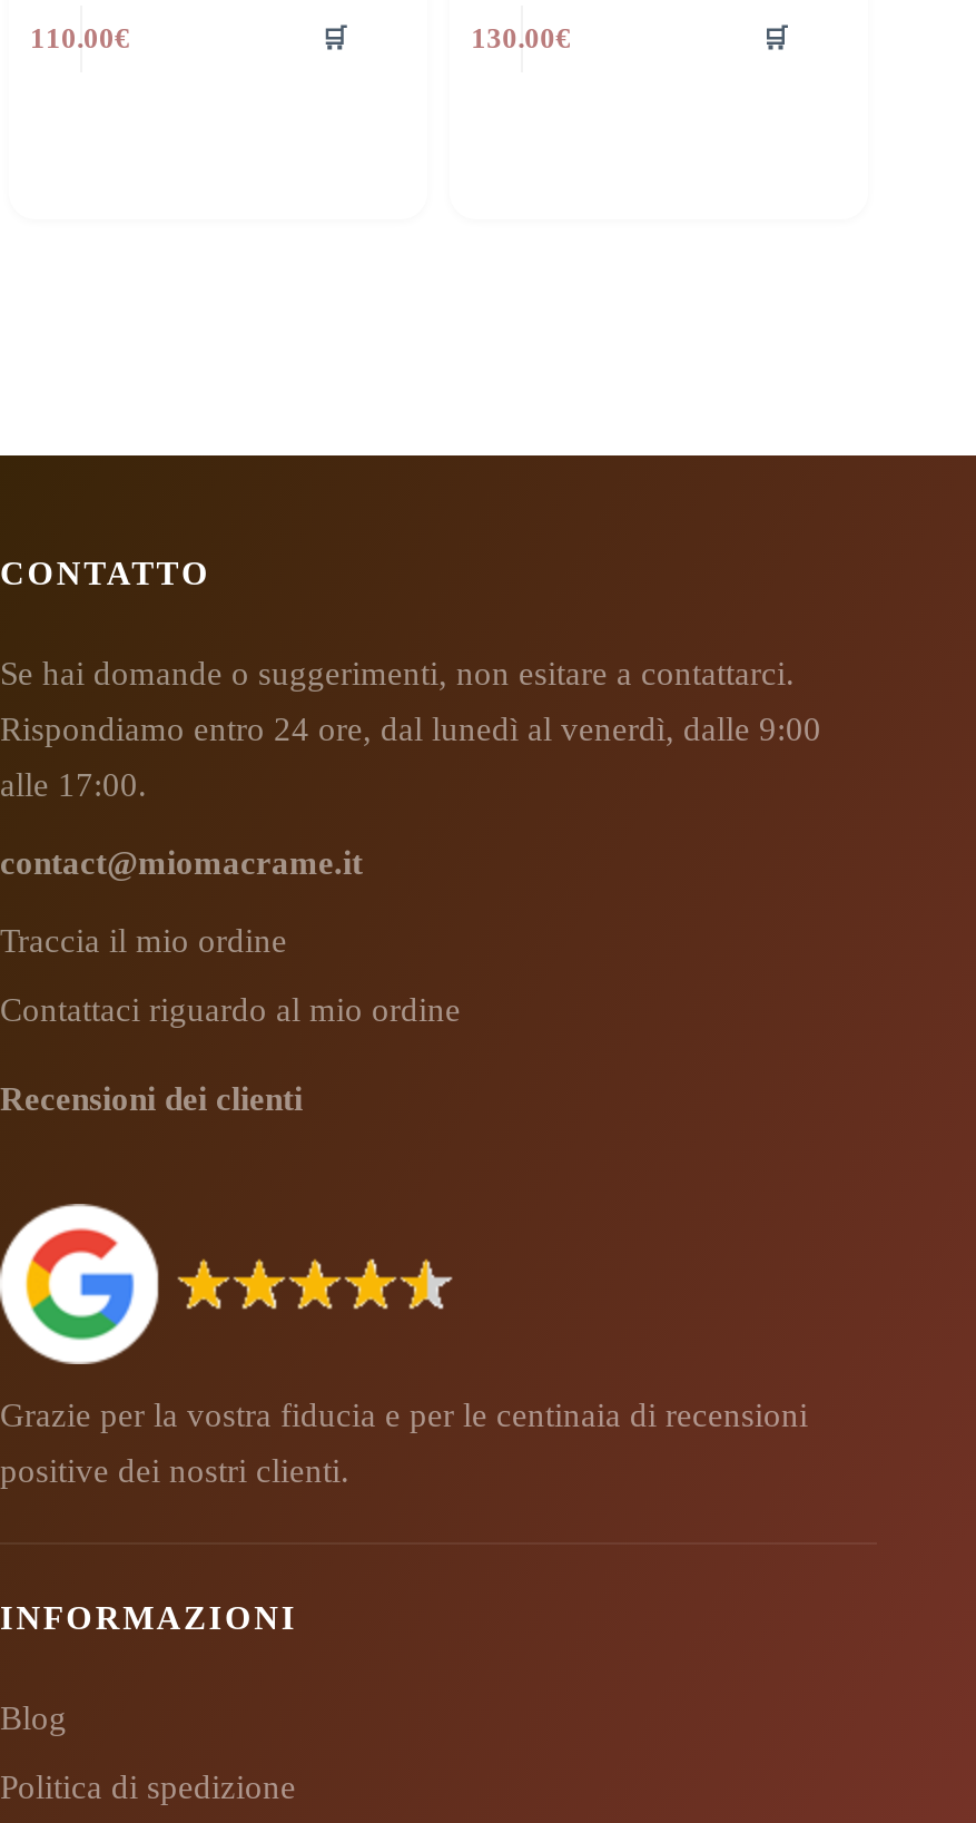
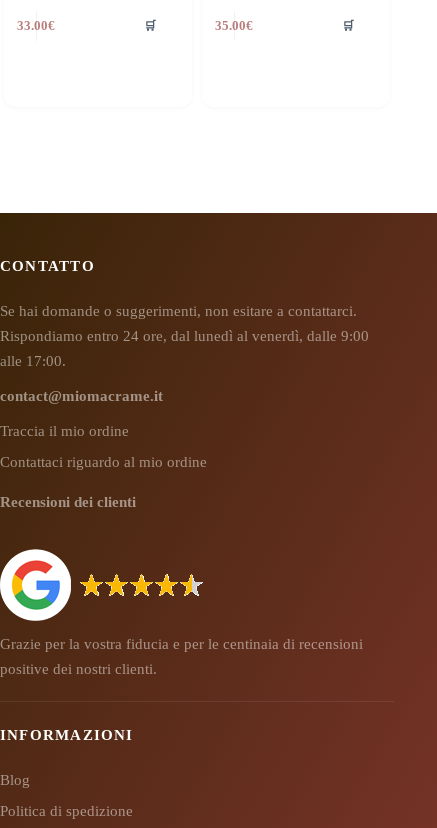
[30,20,130,54] 110.00€ -> [17,18,55,33] 33.00€
[471,20,571,54] 130.00€ -> [215,18,253,33] 35.00€

